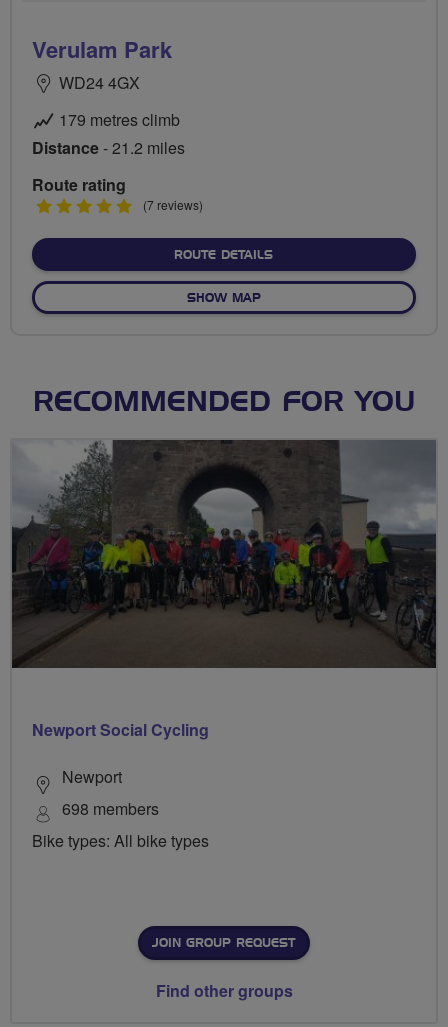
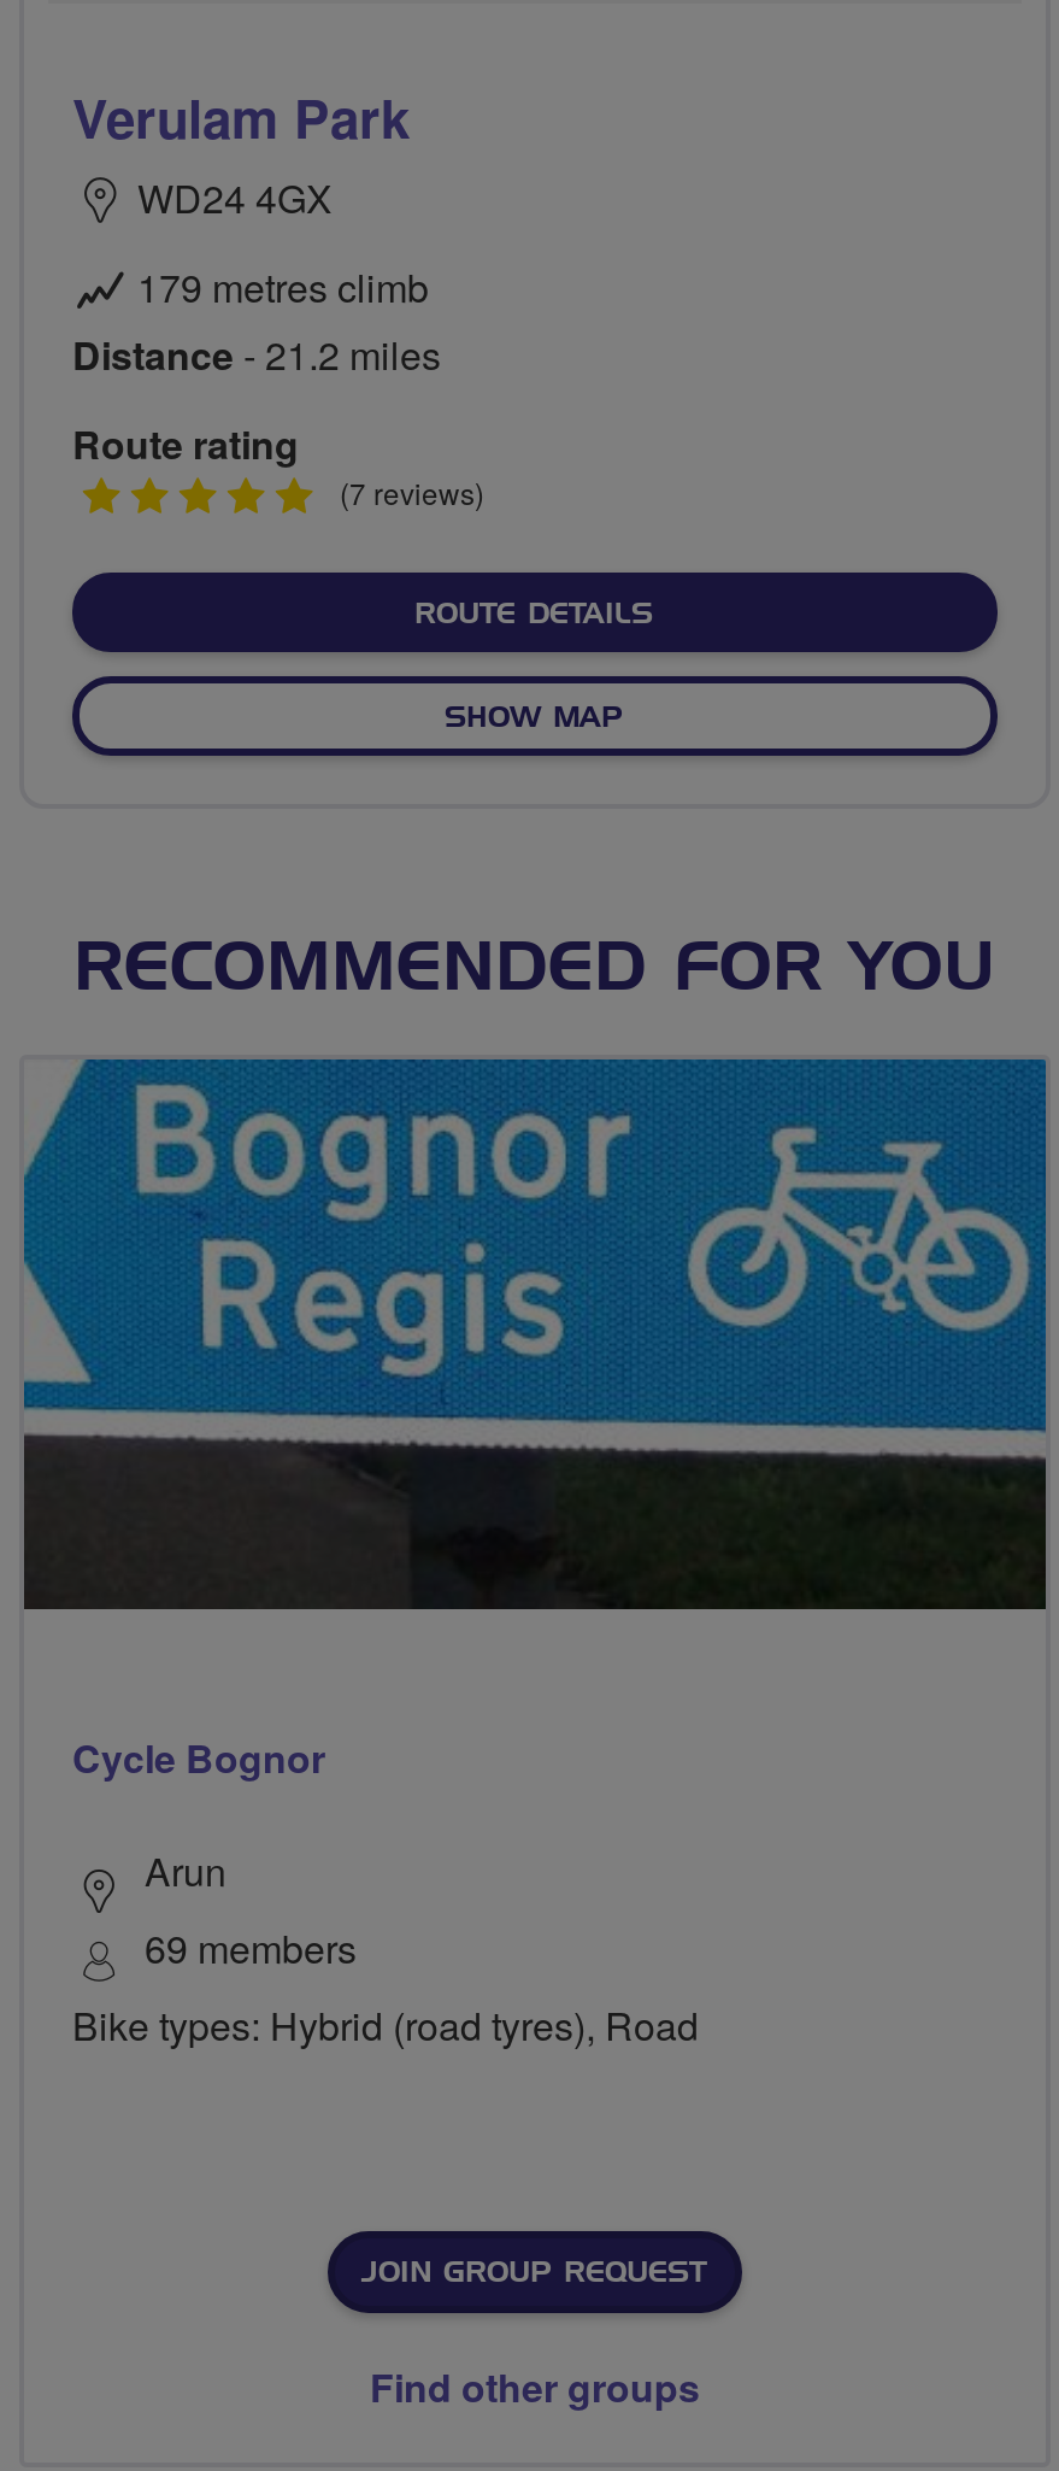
[11,439,437,668] [image] -> [22,1057,1048,1607] [image]
[32,718,209,741] Newport Social Cycling -> [72,1729,325,1784] Cycle Bognor
[32,765,209,852] Newport | 698 members | Bike types: All bike types -> [72,1842,699,2052] Arun | 69 members | Bike types: Hybrid (road tyres), Road

